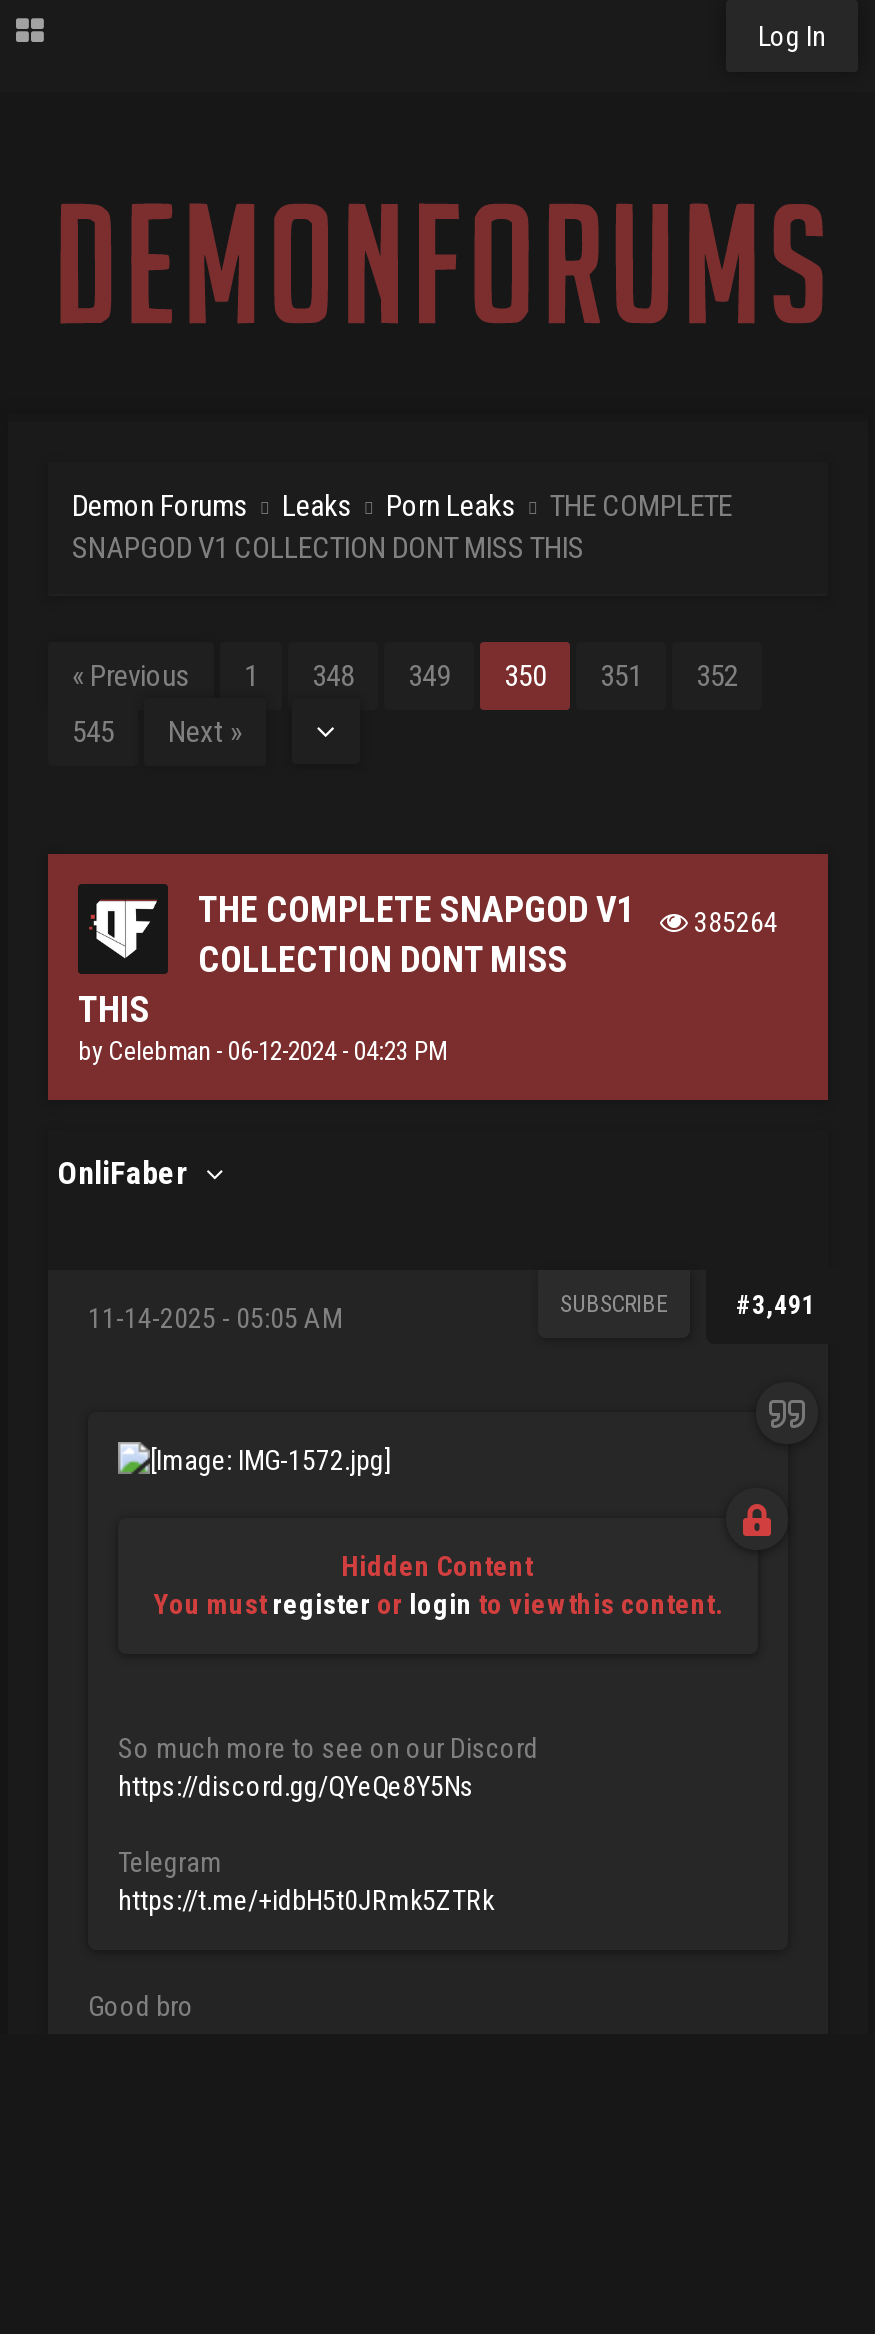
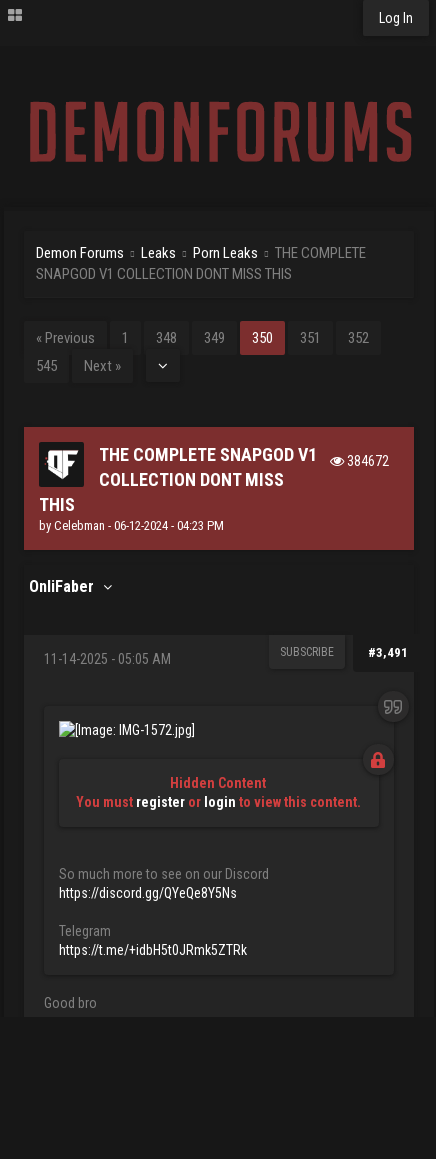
[198,888,778,938] THE COMPLETE SNAPGOD V1 385264 -> [99,444,389,469] THE COMPLETE SNAPGOD V1 384672

